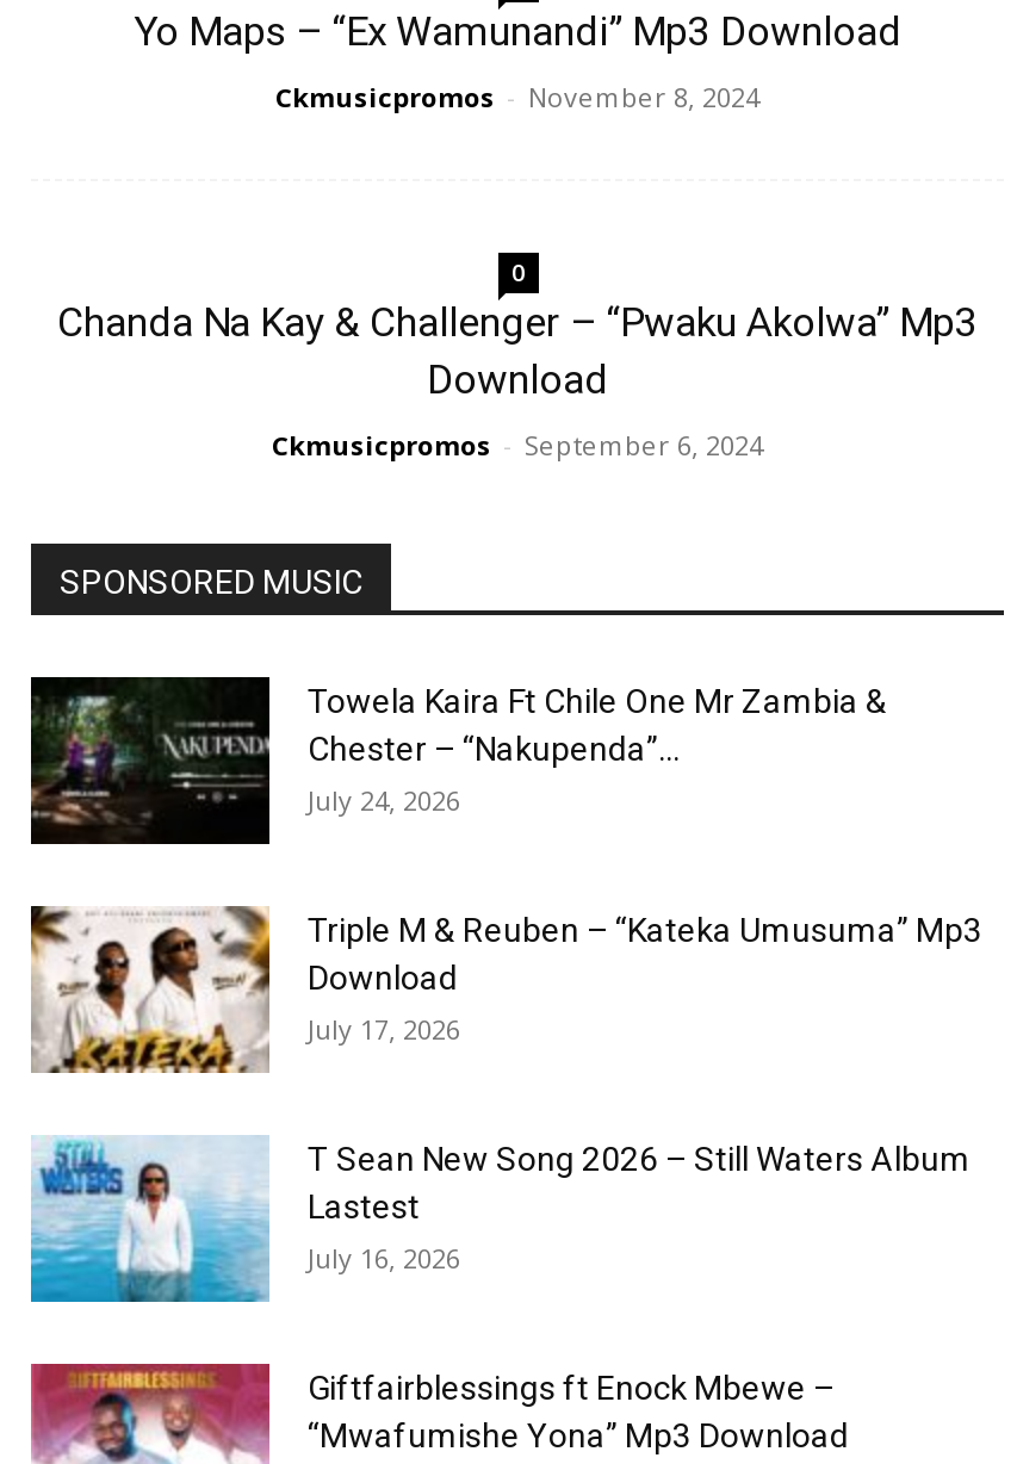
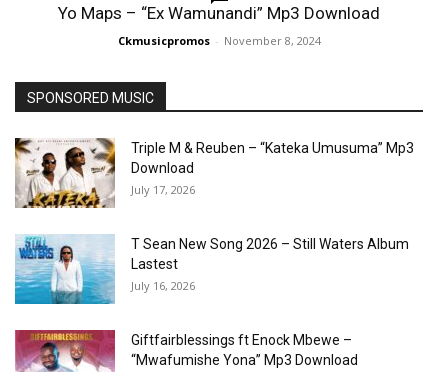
[57,256,978,464] 0 | Chanda Na Kay & Challenger – “Pwaku Akolwa” Mp3 | Download | Ckmusicpromos - September 6, 2024 -> none
[29,675,887,844] [image] | Towela Kaira Ft Chile One Mr Zambia & | Chester – “Nakupenda”... | July 24, 2026 -> none

